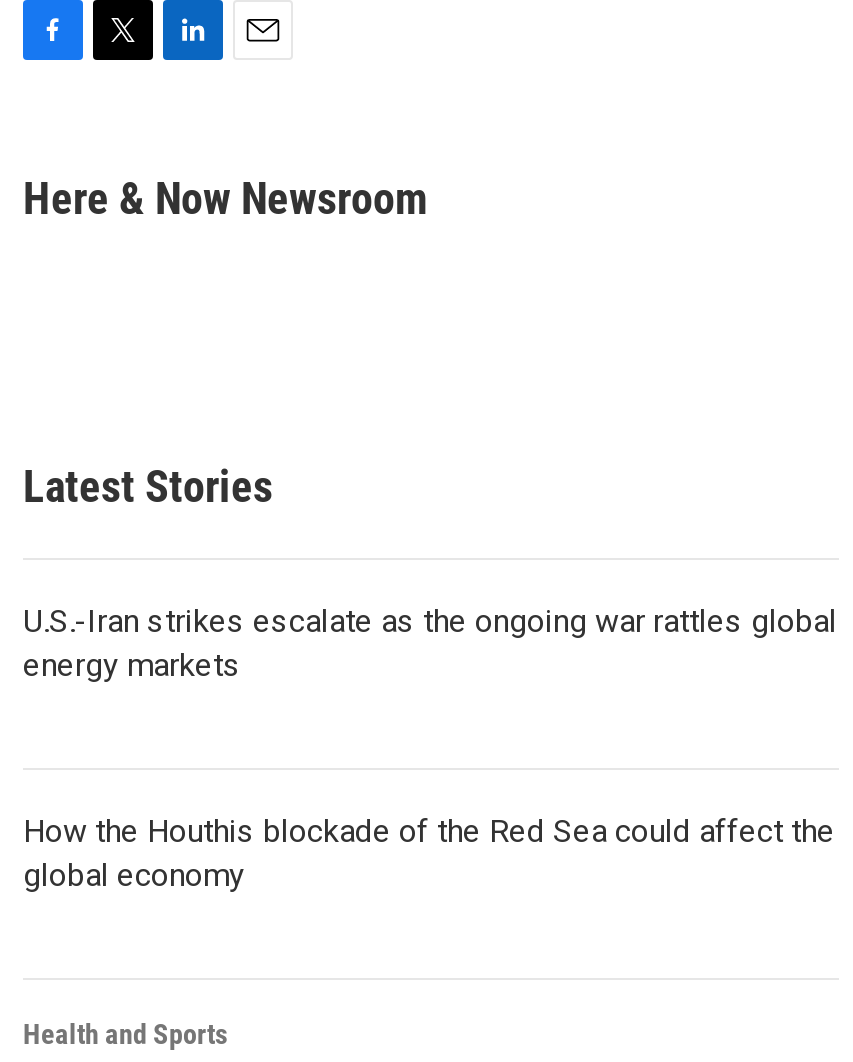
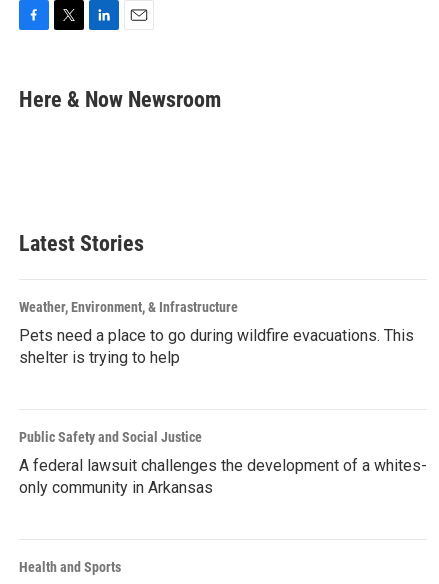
[23,602,837,684] U.S.-Iran strikes escalate as the ongoing war rattles global | energy markets -> [19,299,414,367] Weather, Environment, & Infrastructure | Pets need a place to go during wildfire evacuations. This | shelter is trying to help
[23,812,835,894] How the Houthis blockade of the Red Sea could affect the | global economy -> [19,429,427,497] Public Safety and Social Justice | A federal lawsuit challenges the development of a whites- | only community in Arkansas

